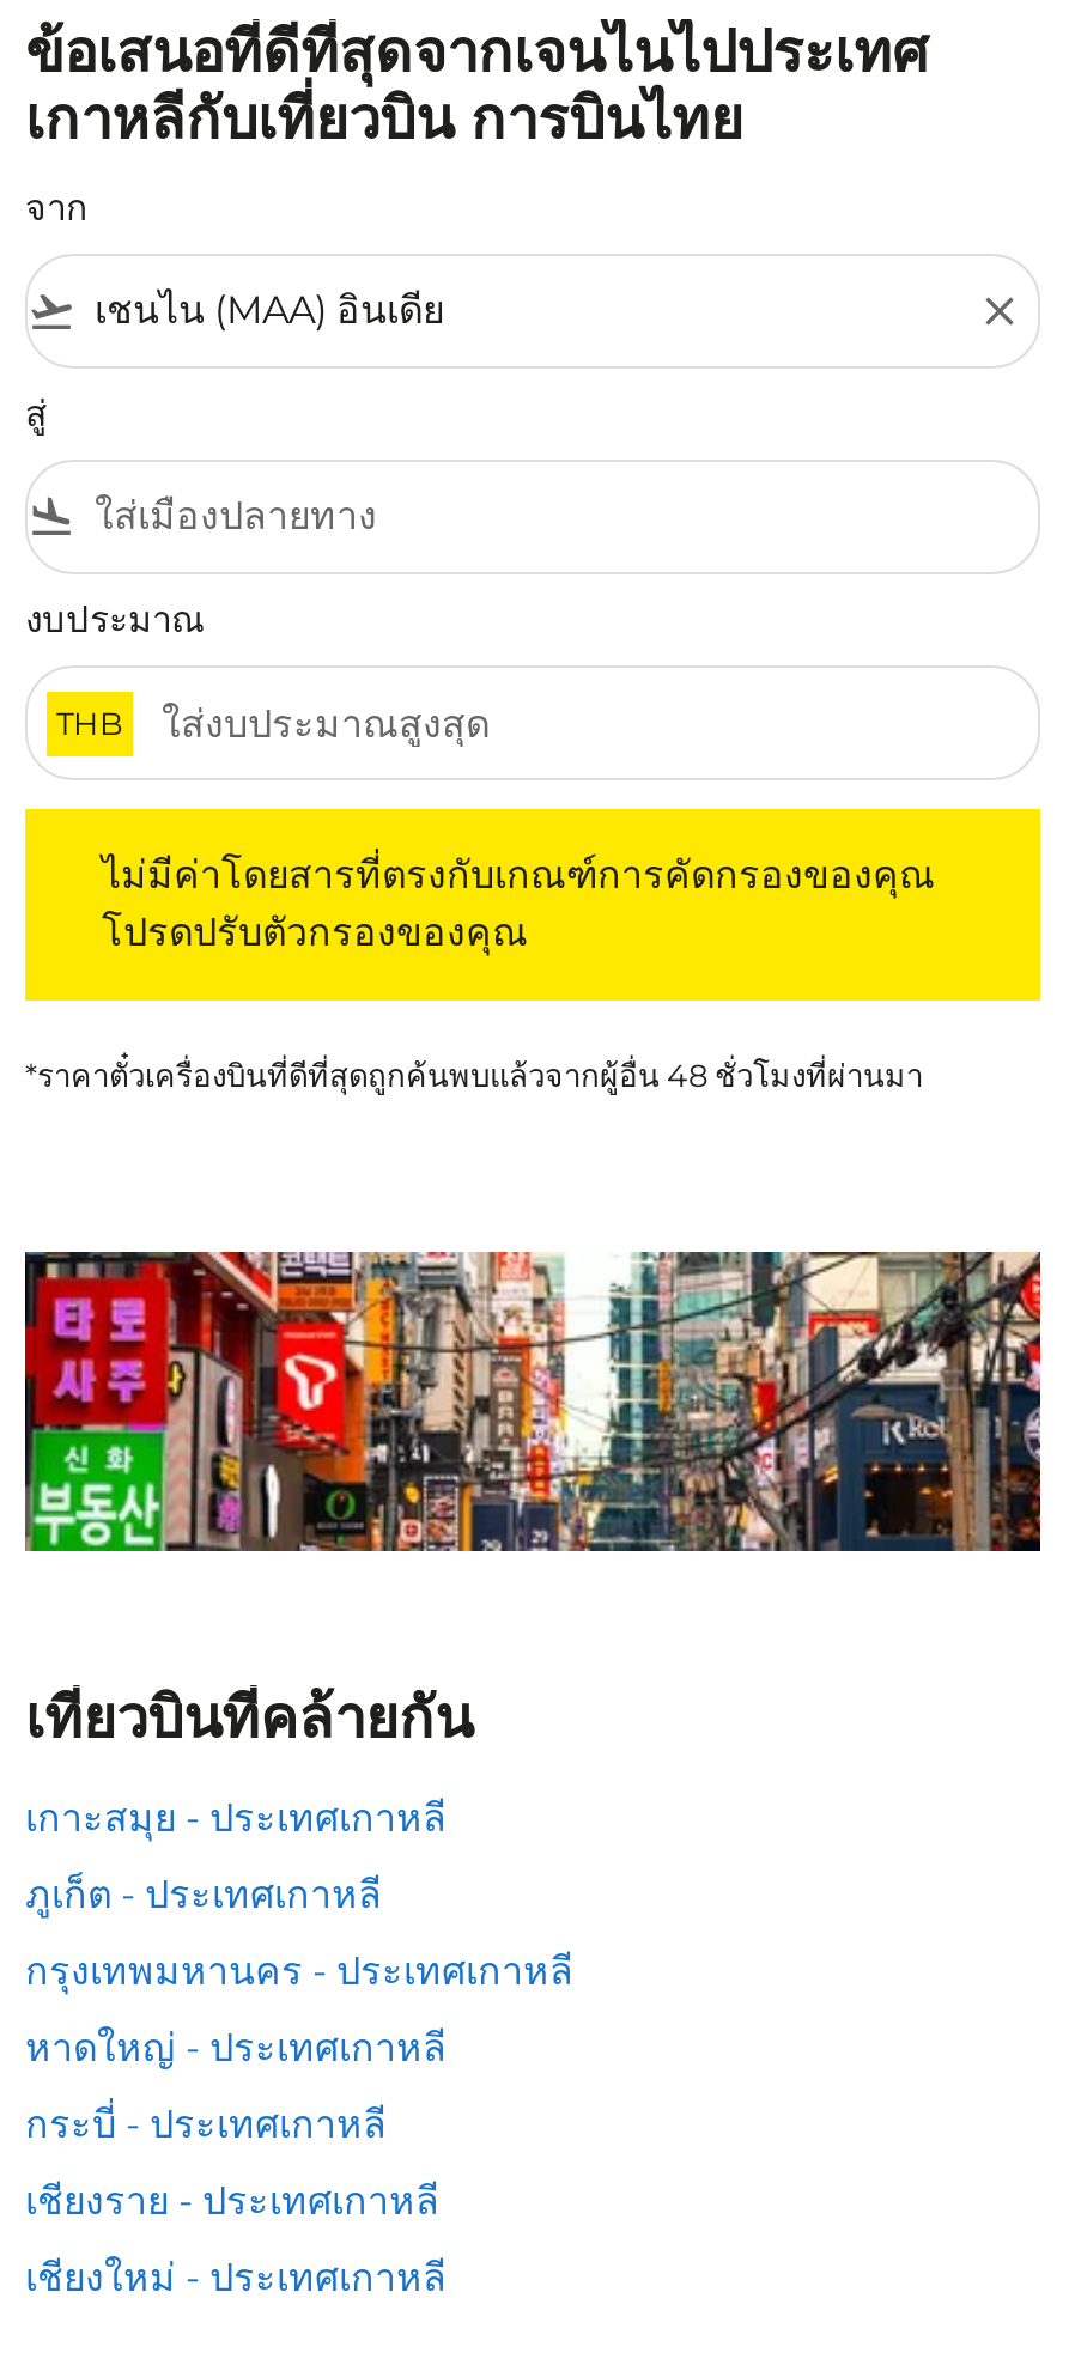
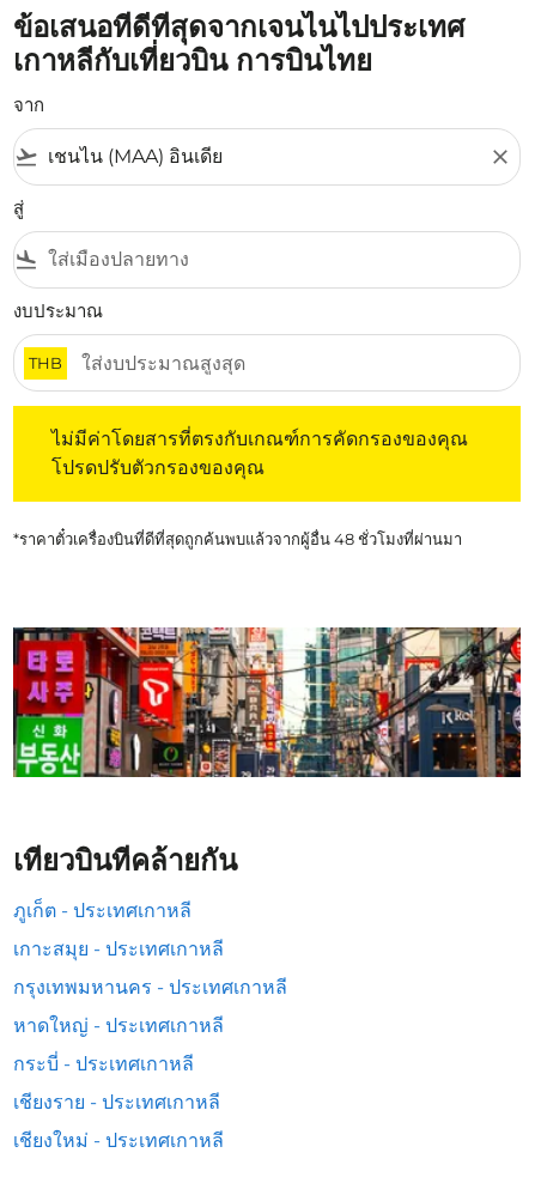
moved [25,1795,447,1841] -> [13,938,224,960]: เกาะสมุย - ประเทศเกาหลี
moved [25,1872,382,1917] -> [13,899,191,922]: ภูเก็ต - ประเทศเกาหลี

